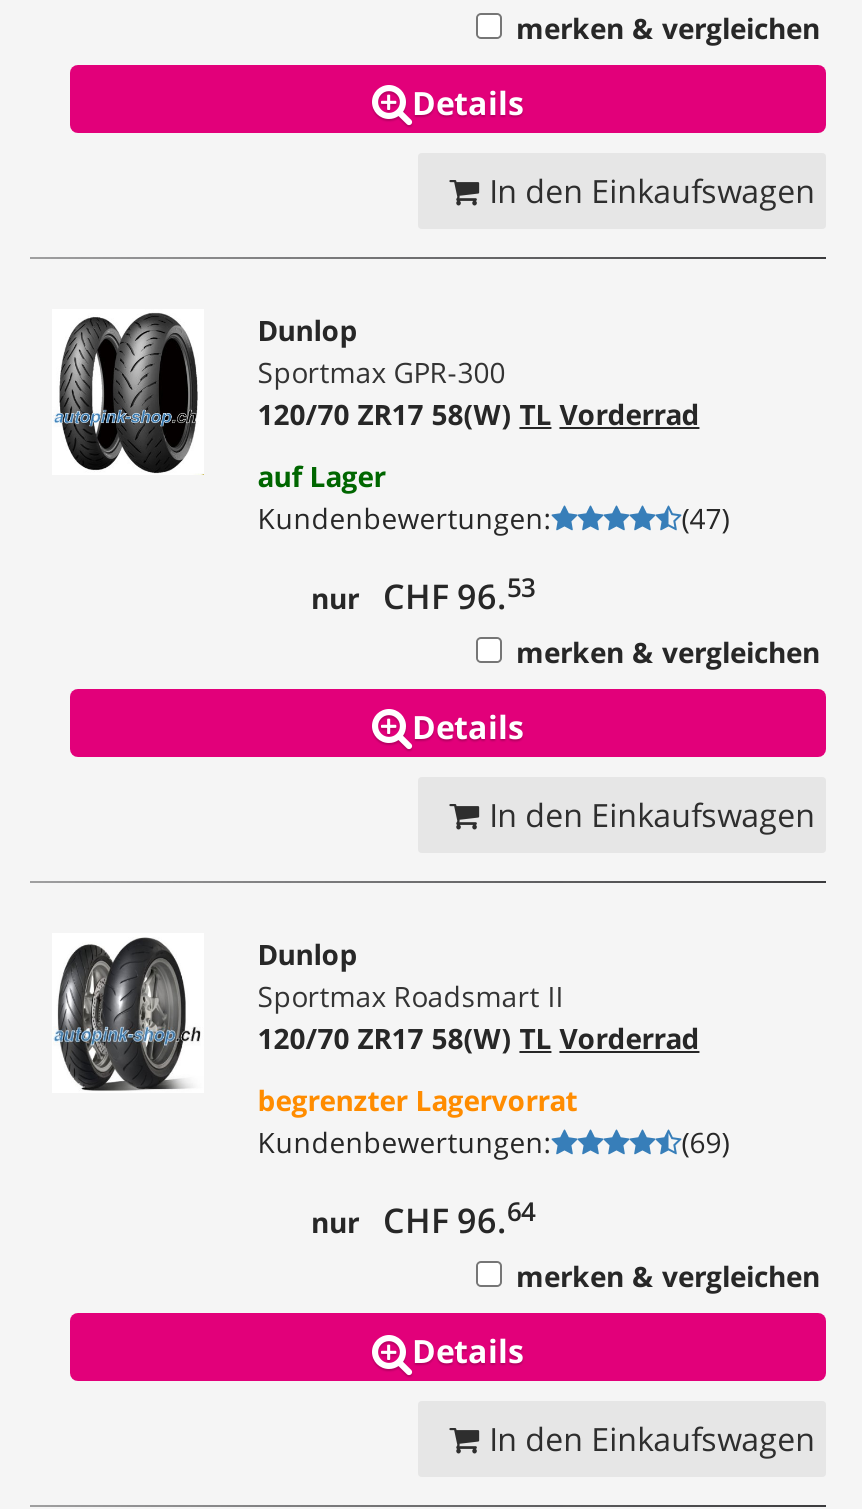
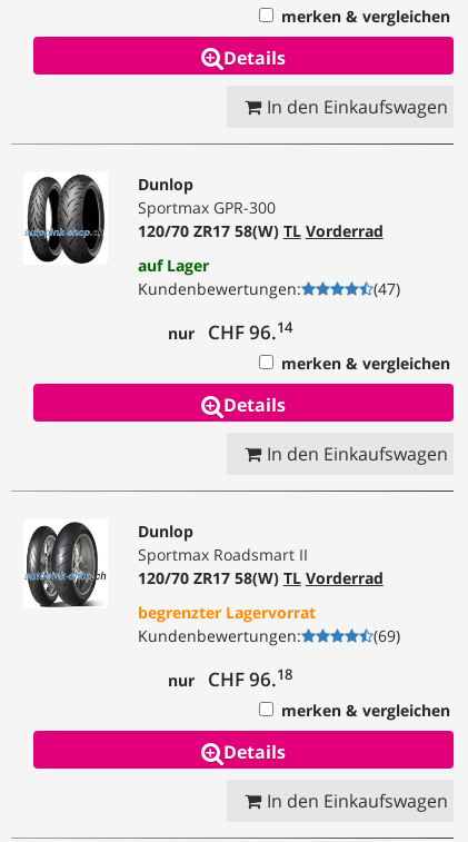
[311,568,535,619] nur CHF 96.53 -> [167,317,292,345] nur CHF 96.14
[311,1193,535,1243] nur CHF 96.64 -> [167,664,292,692] nur CHF 96.18

